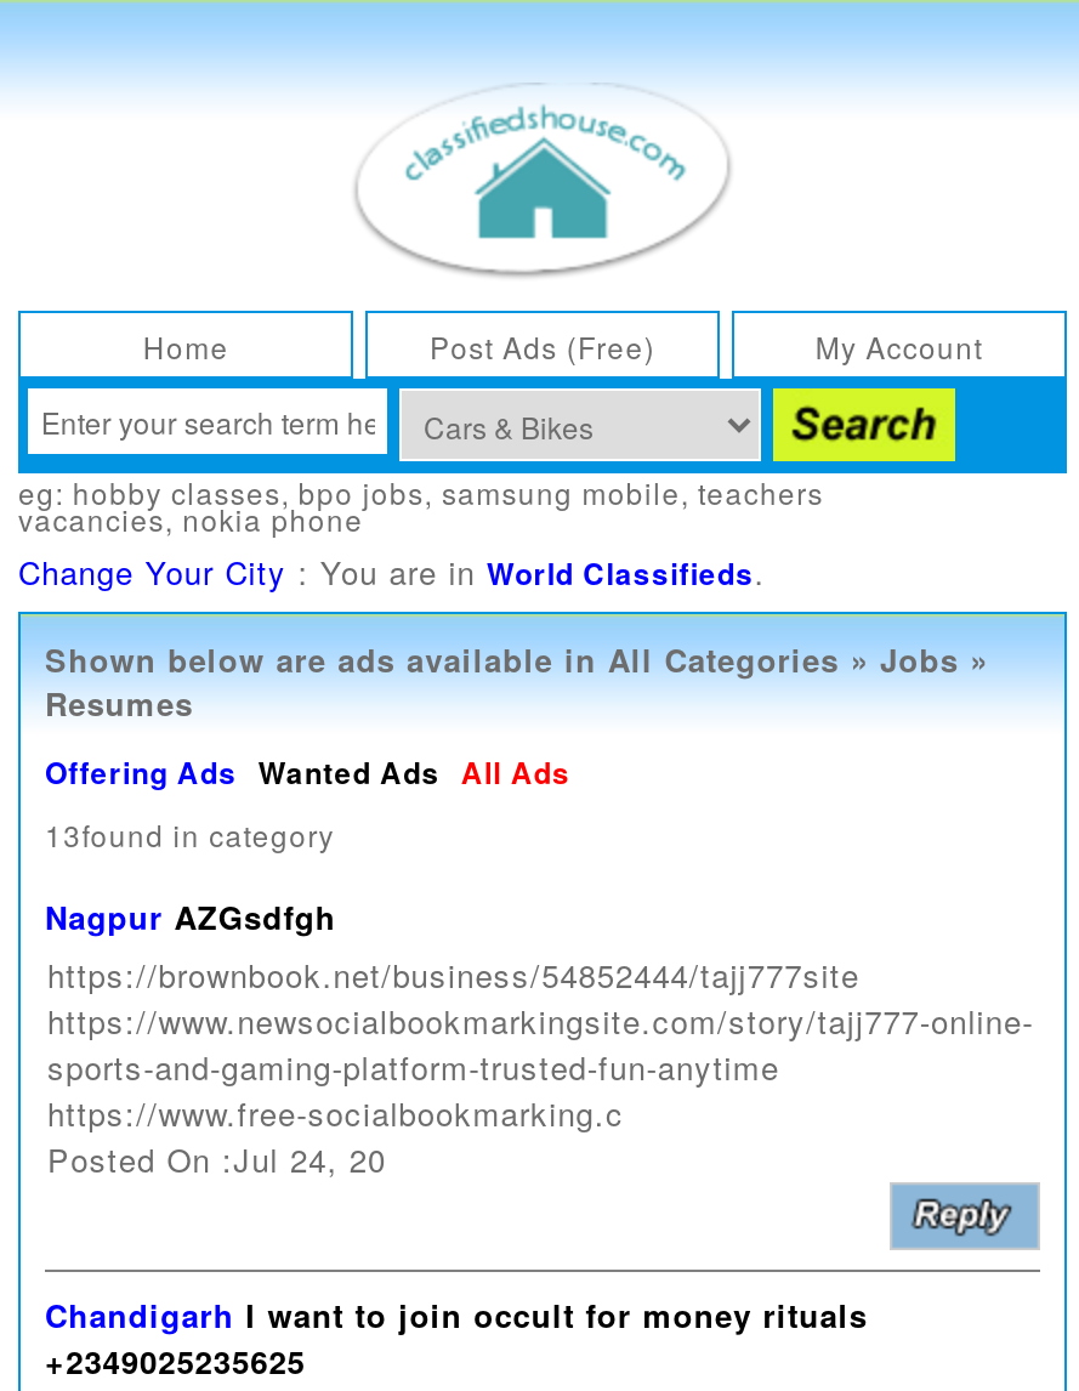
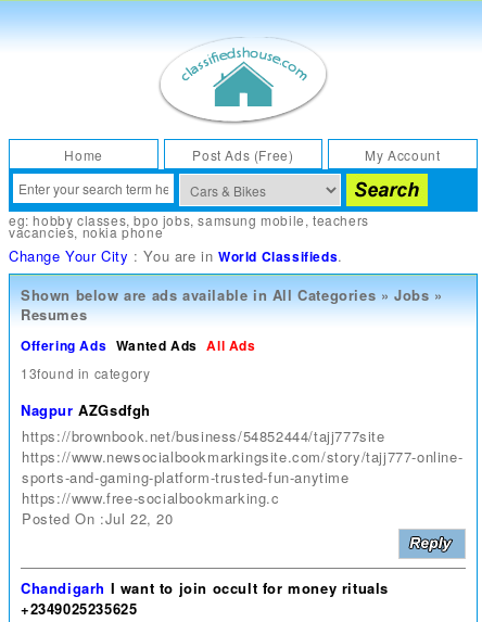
[47,1135,386,1181] Posted On :Jul 24, 20 -> [22,508,173,528] Posted On :Jul 22, 20

